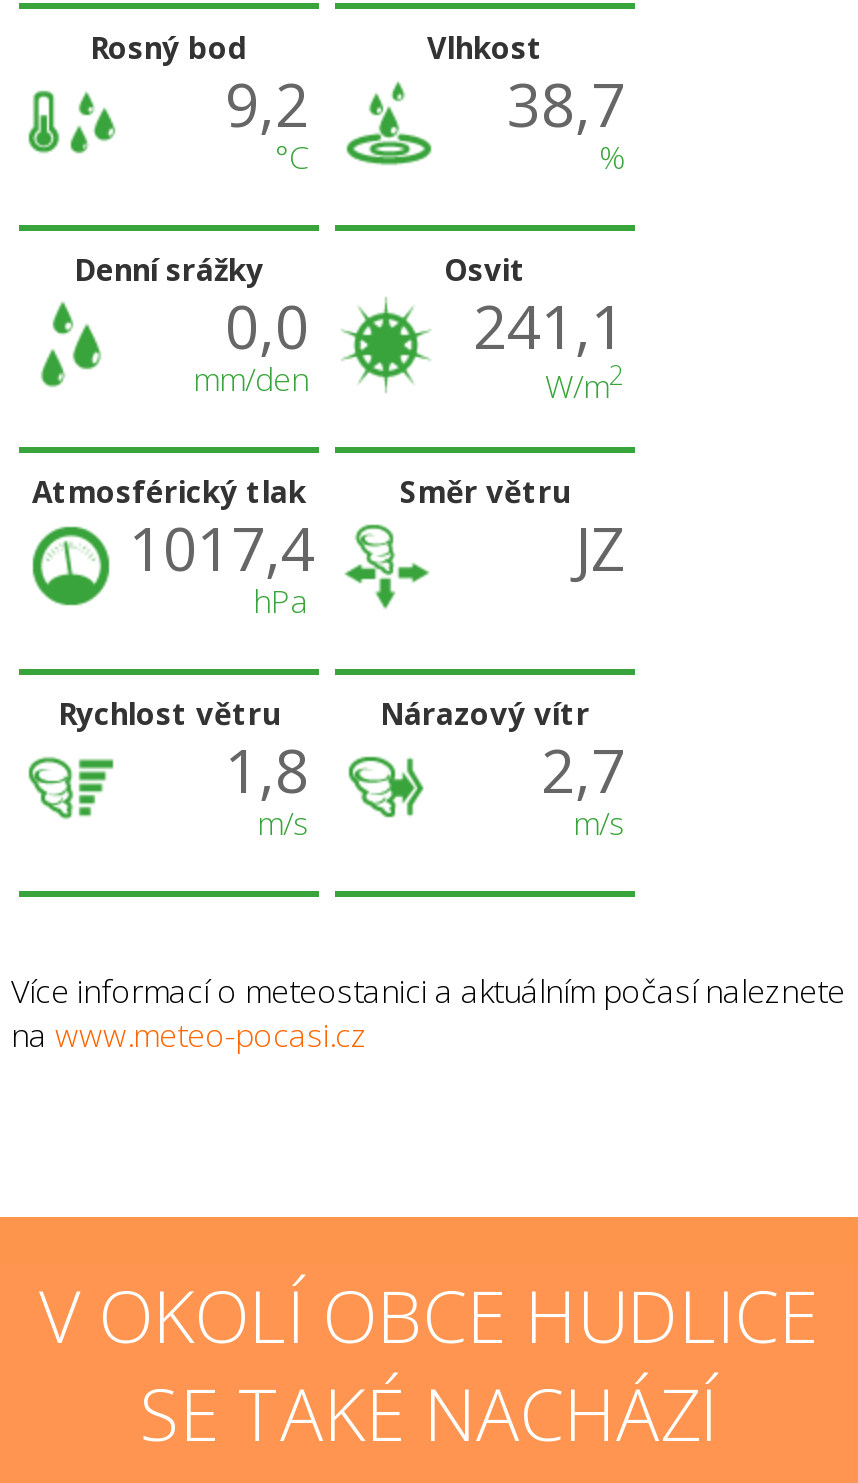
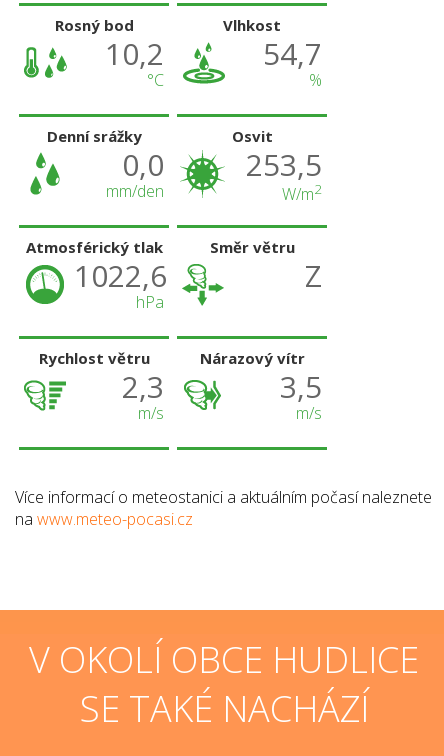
[225,64,309,146] 9,2 -> [105,33,164,74] 10,2
[507,64,625,146] 38,7 -> [263,33,322,74] 54,7
[225,286,625,368] 0,0 241,1 -> [122,144,322,185] 0,0 253,5
[129,508,315,590] 1017,4 -> [74,255,167,296] 1022,6
[575,508,625,590] JZ -> [305,255,322,296] Z
[225,730,309,812] 1,8 -> [122,366,164,407] 2,3
[541,730,625,812] 2,7 -> [280,366,322,407] 3,5

